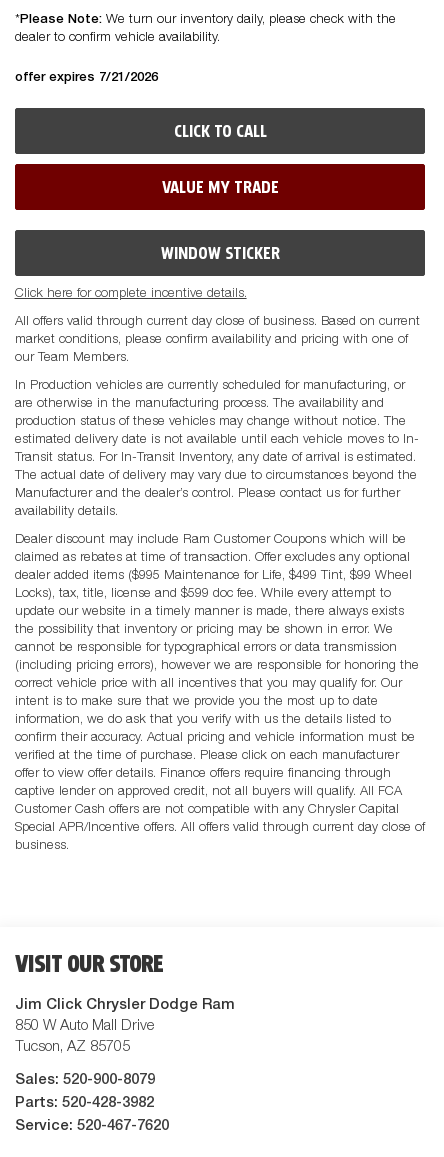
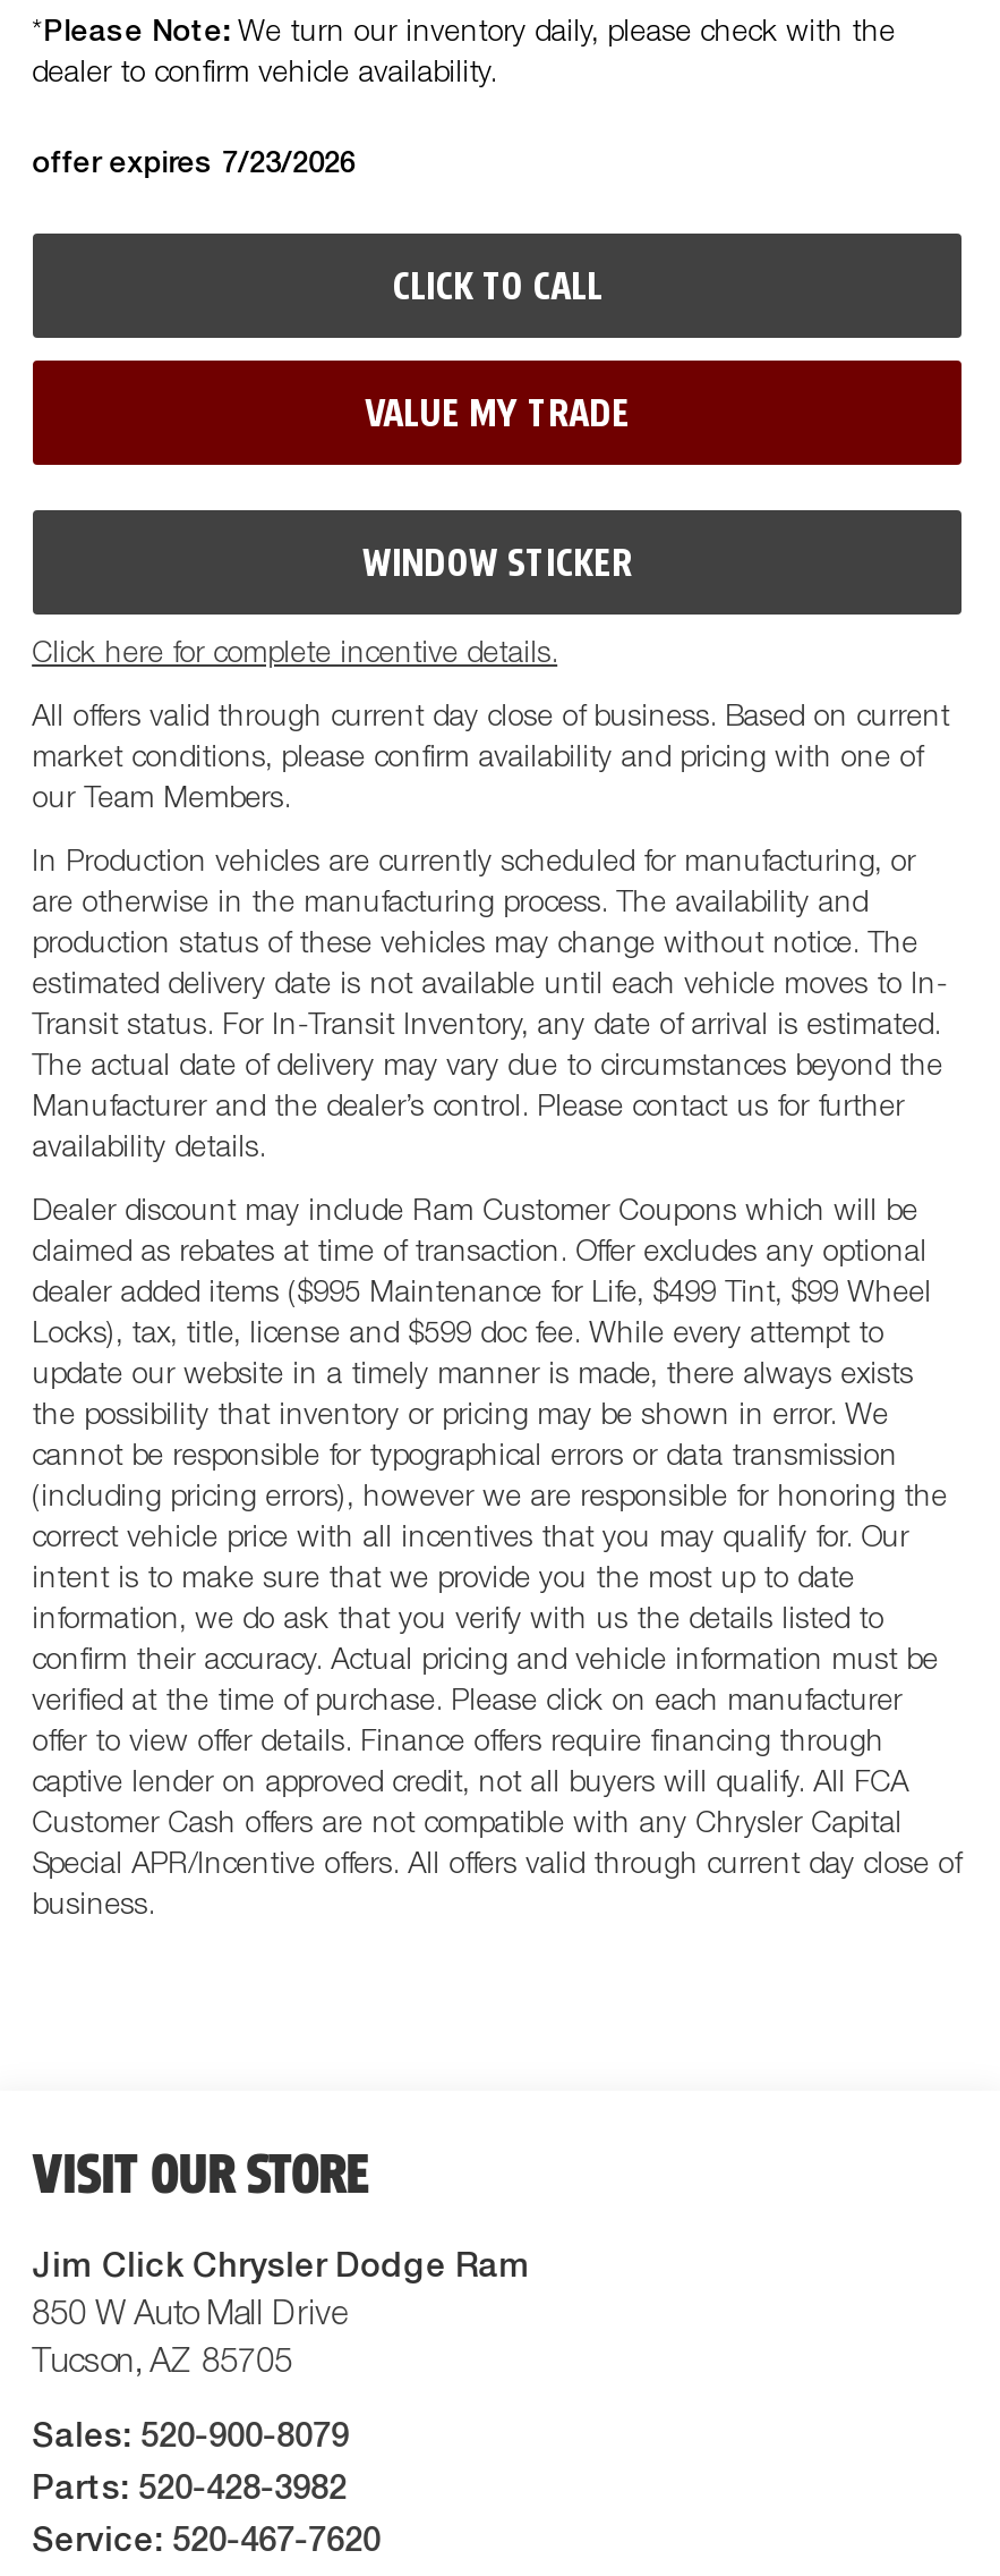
[15,69,158,84] offer expires 7/21/2026 -> [32,145,356,179] offer expires 7/23/2026

